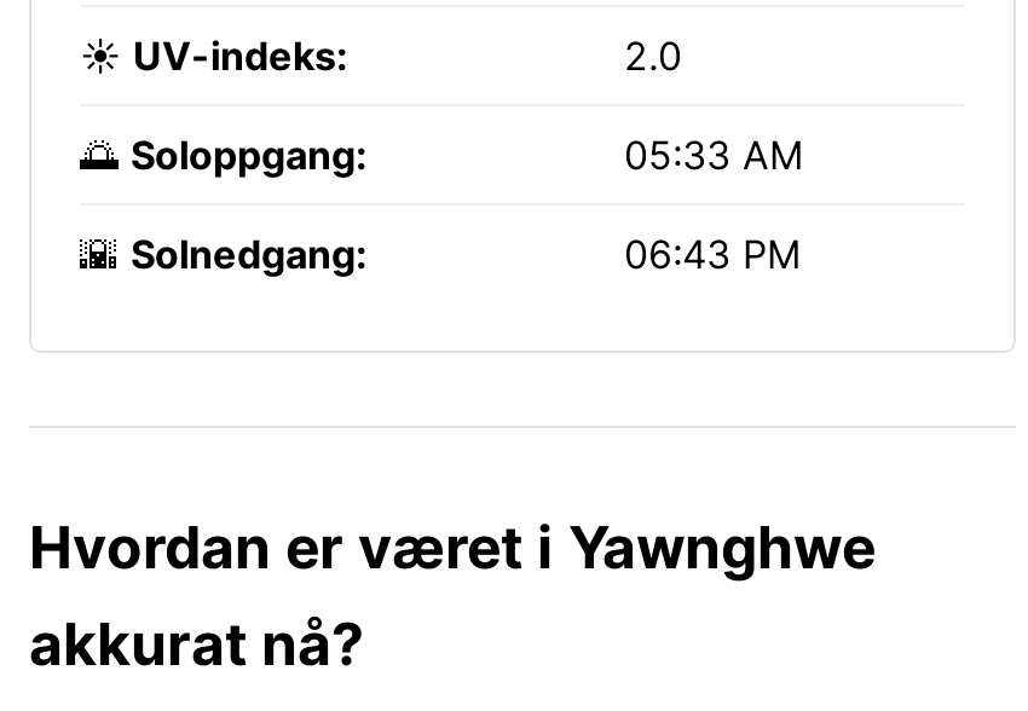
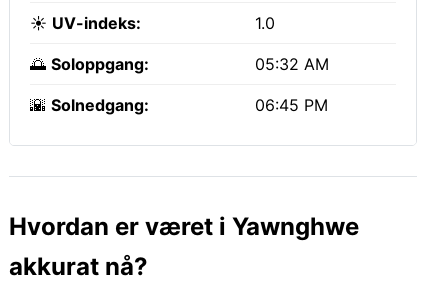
[624,31,682,80] 2.0 -> [255,13,275,33] 1.0
[624,131,803,179] 05:33 AM -> [255,54,329,74] 05:32 AM
[624,230,801,278] 06:43 PM -> [255,95,328,115] 06:45 PM

